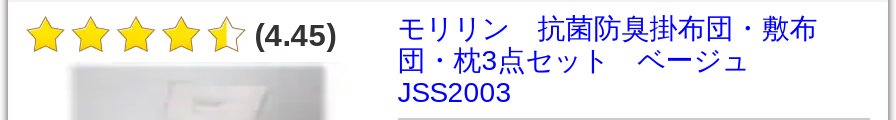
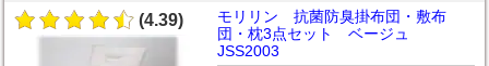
[255,12,817,52] (4.45) モリリン 抗菌防臭掛布団・敷布 -> [139,8,446,29] (4.39) モリリン 抗菌防臭掛布団・敷布

